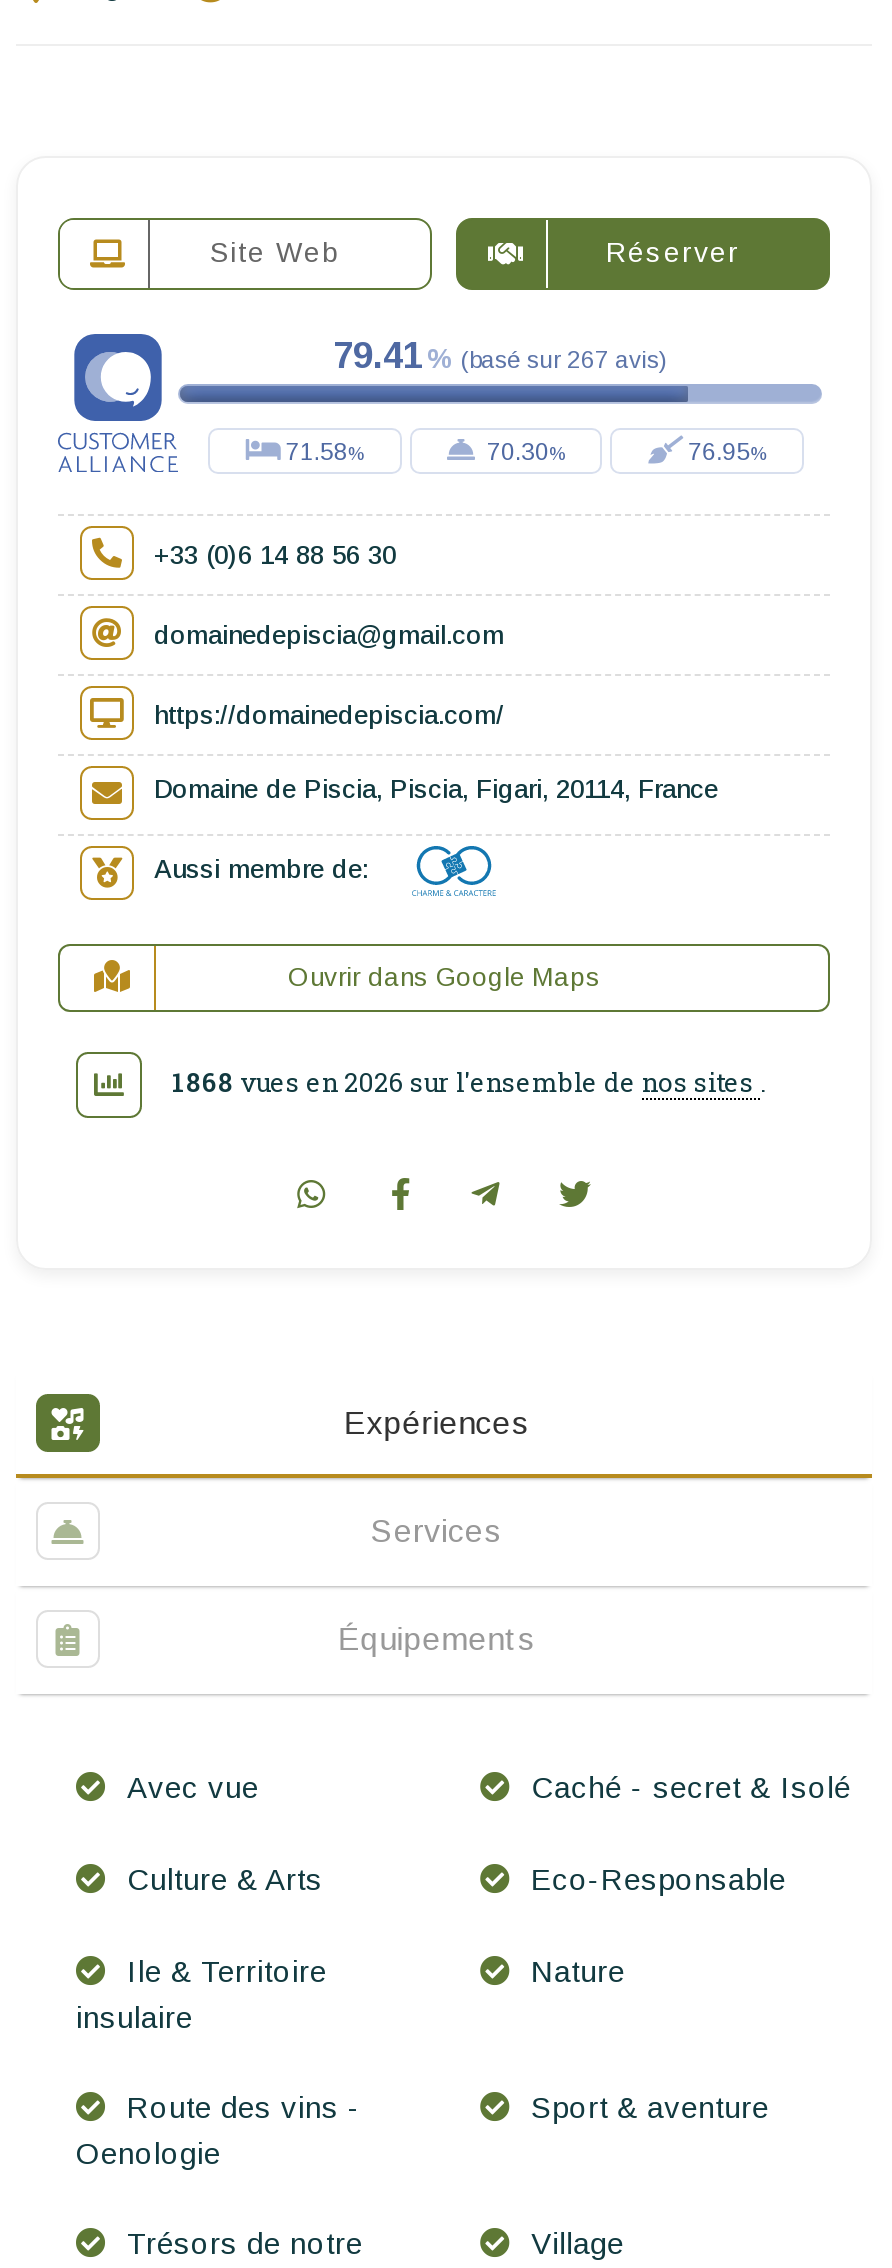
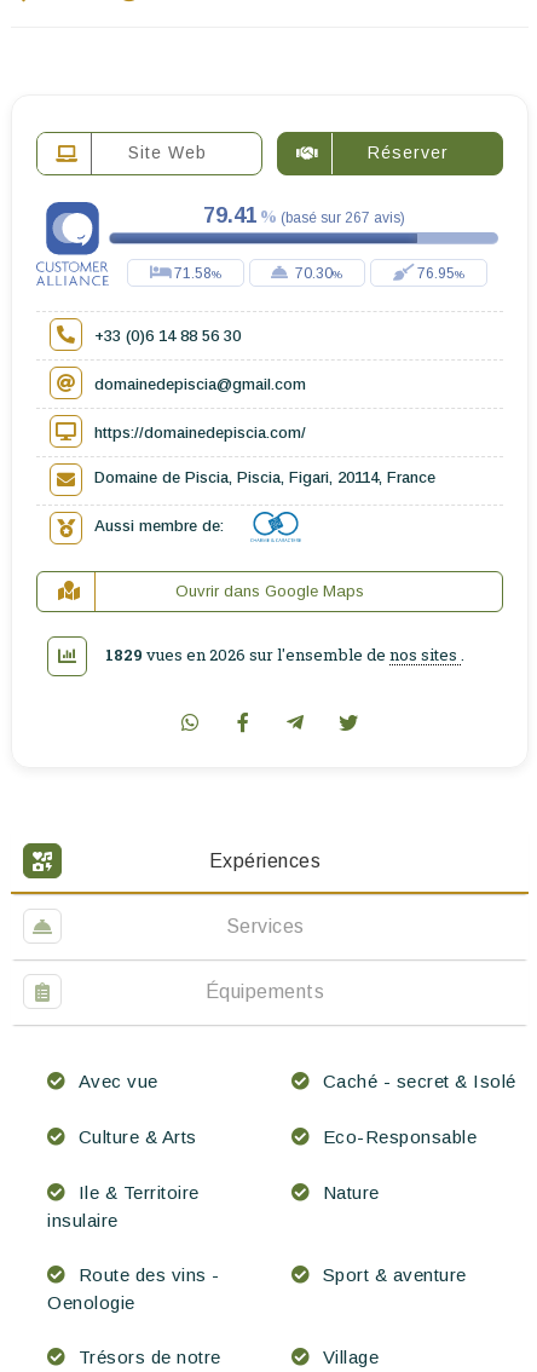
[172,1063,766,1099] 1868 vues en 2026 sur l'ensemble de nos sites. -> [105,643,464,665] 1829 vues en 2026 sur l'ensemble de nos sites.

